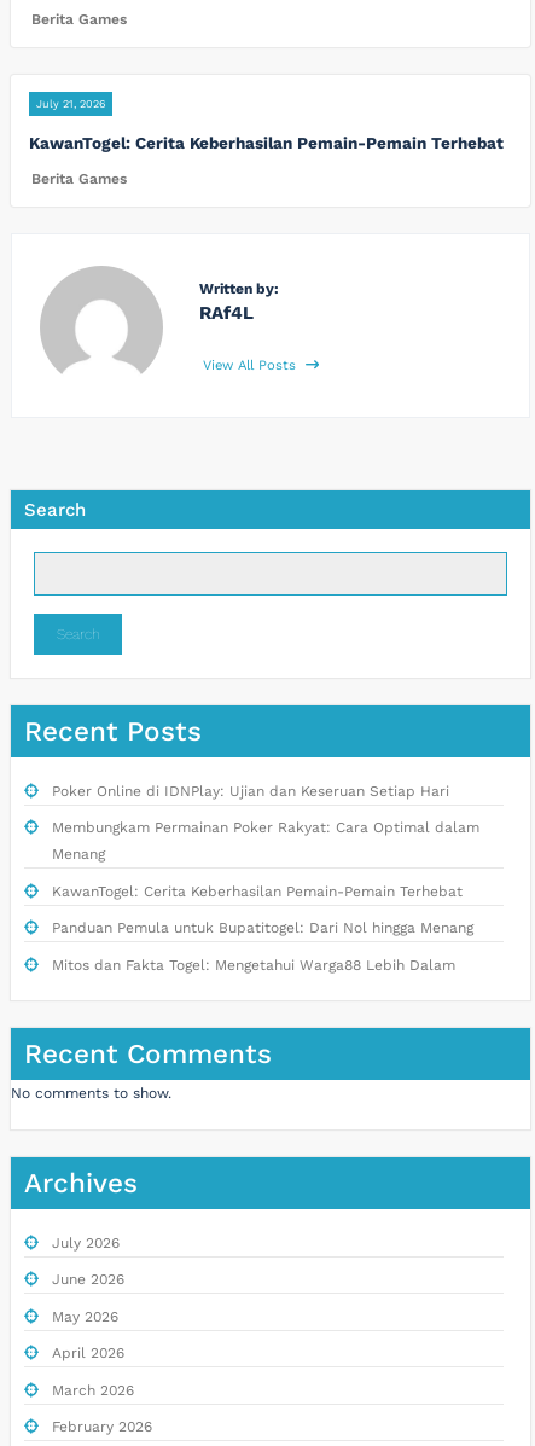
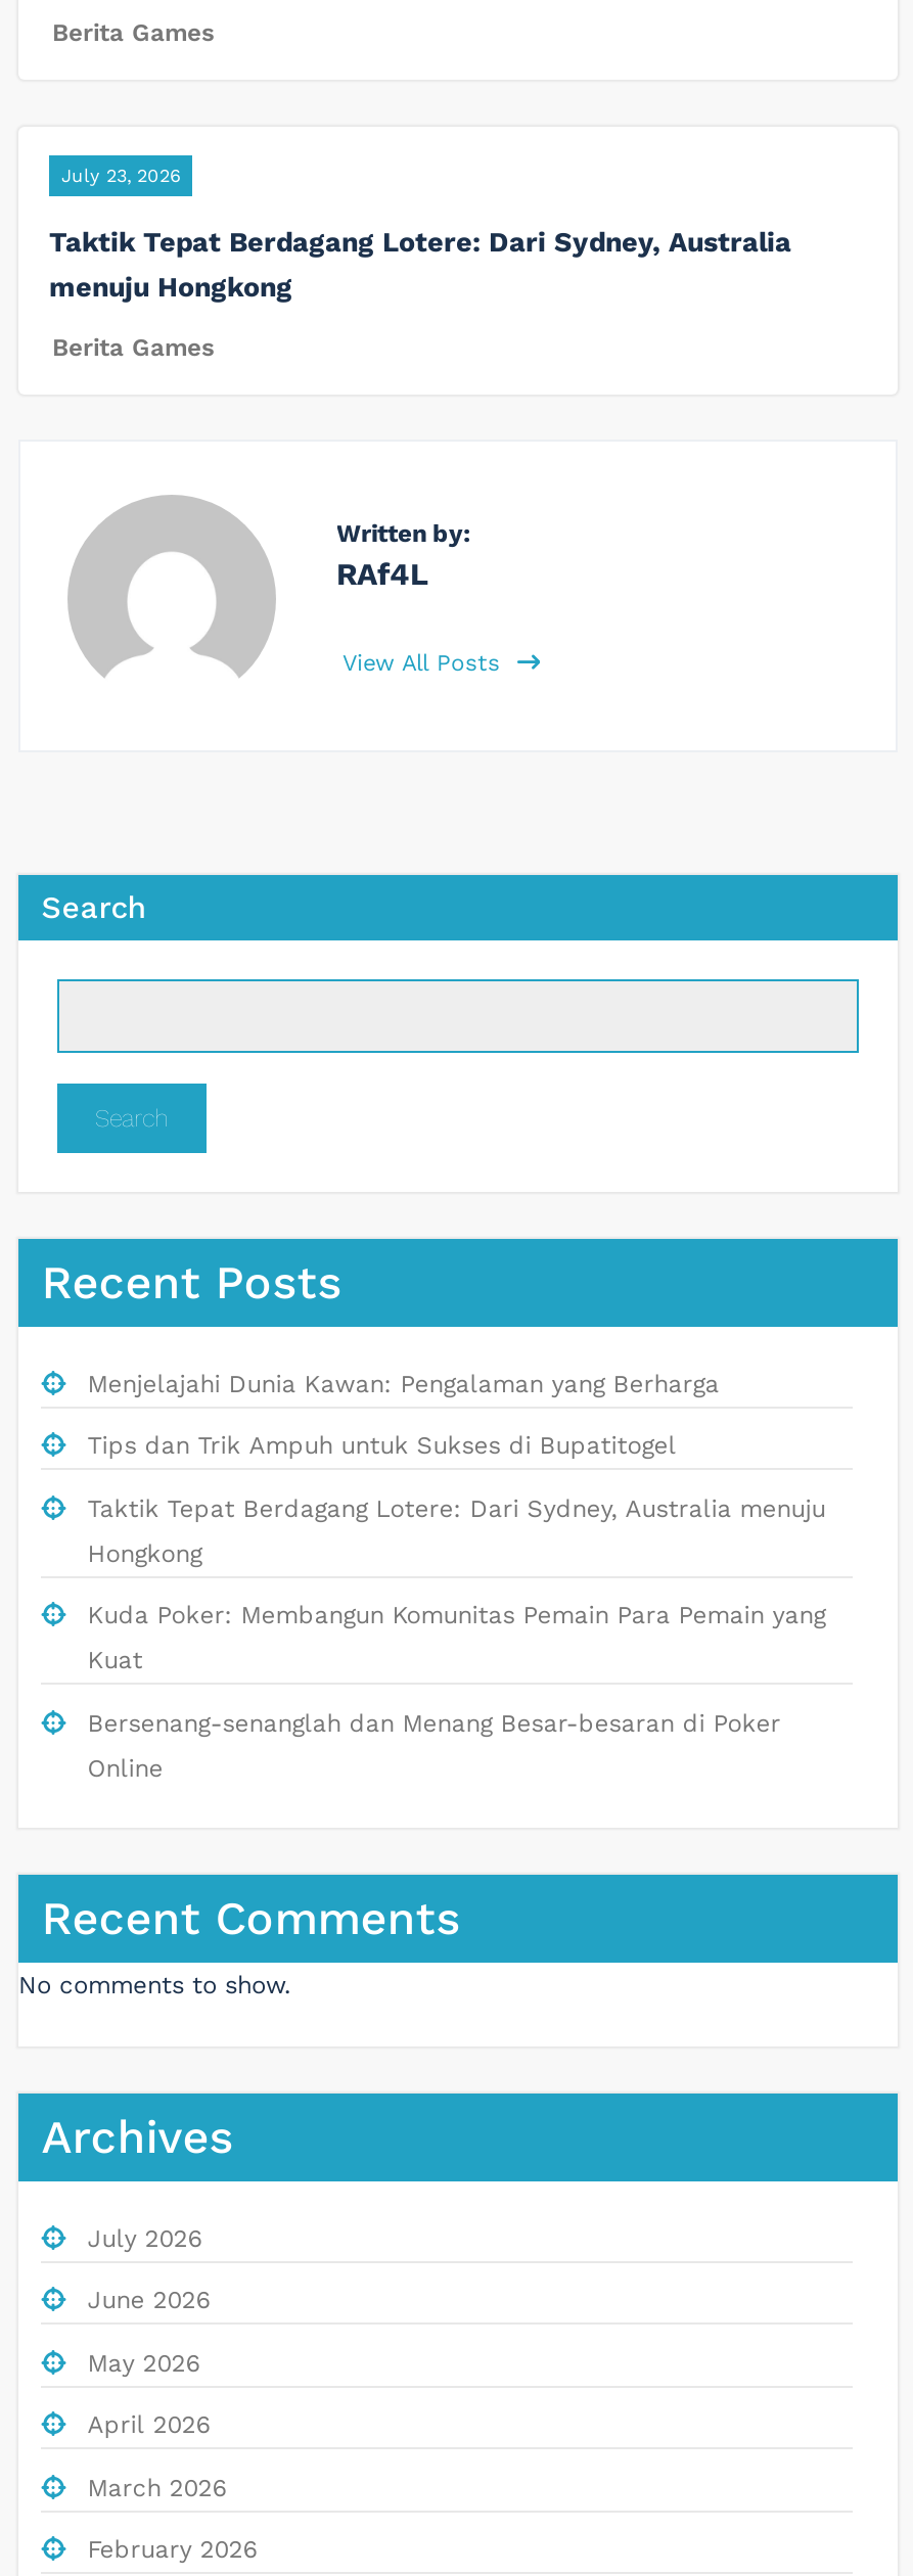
[36,97,105,110] July 21, 2026 -> [61,165,180,185] July 23, 2026
[29,133,504,152] KawanTogel: Cerita Keberhasilan Pemain-Pemain Terhebat -> [49,224,791,302] Taktik Tepat Berdagang Lotere: Dari Sydney, Australia | menuju Hongkong
[52,782,479,973] Poker Online di IDNPlay: Ujian dan Keseruan Setiap Hari | Membungkam Permainan Poker Rakyat: Cara Optimal dalam | Menang | KawanTogel: Cerita Keberhasilan Pemain-Pemain Terhebat | Panduan Pemula untuk Bupatitogel: Dari Nol hingga Menang | Mitos dan Fakta Togel: Mengetahui Warga88 Lebih Dalam -> [88,1369,826,1782] Menjelajahi Dunia Kawan: Pengalaman yang Berharga | Tips dan Trik Ampuh untuk Sukses di Bupatitogel | Taktik Tepat Berdagang Lotere: Dari Sydney, Australia menuju | Hongkong | Kuda Poker: Membangun Komunitas Pemain Para Pemain yang | Kuat | Bersenang-senanglah dan Menang Besar-besaran di Poker | Online

